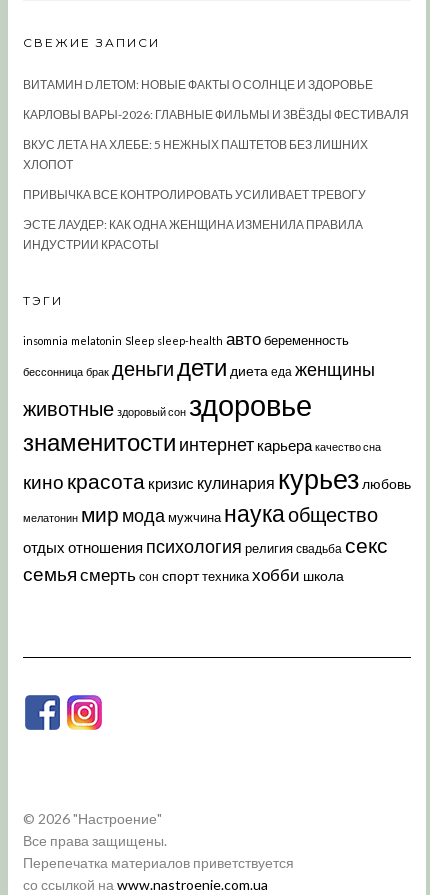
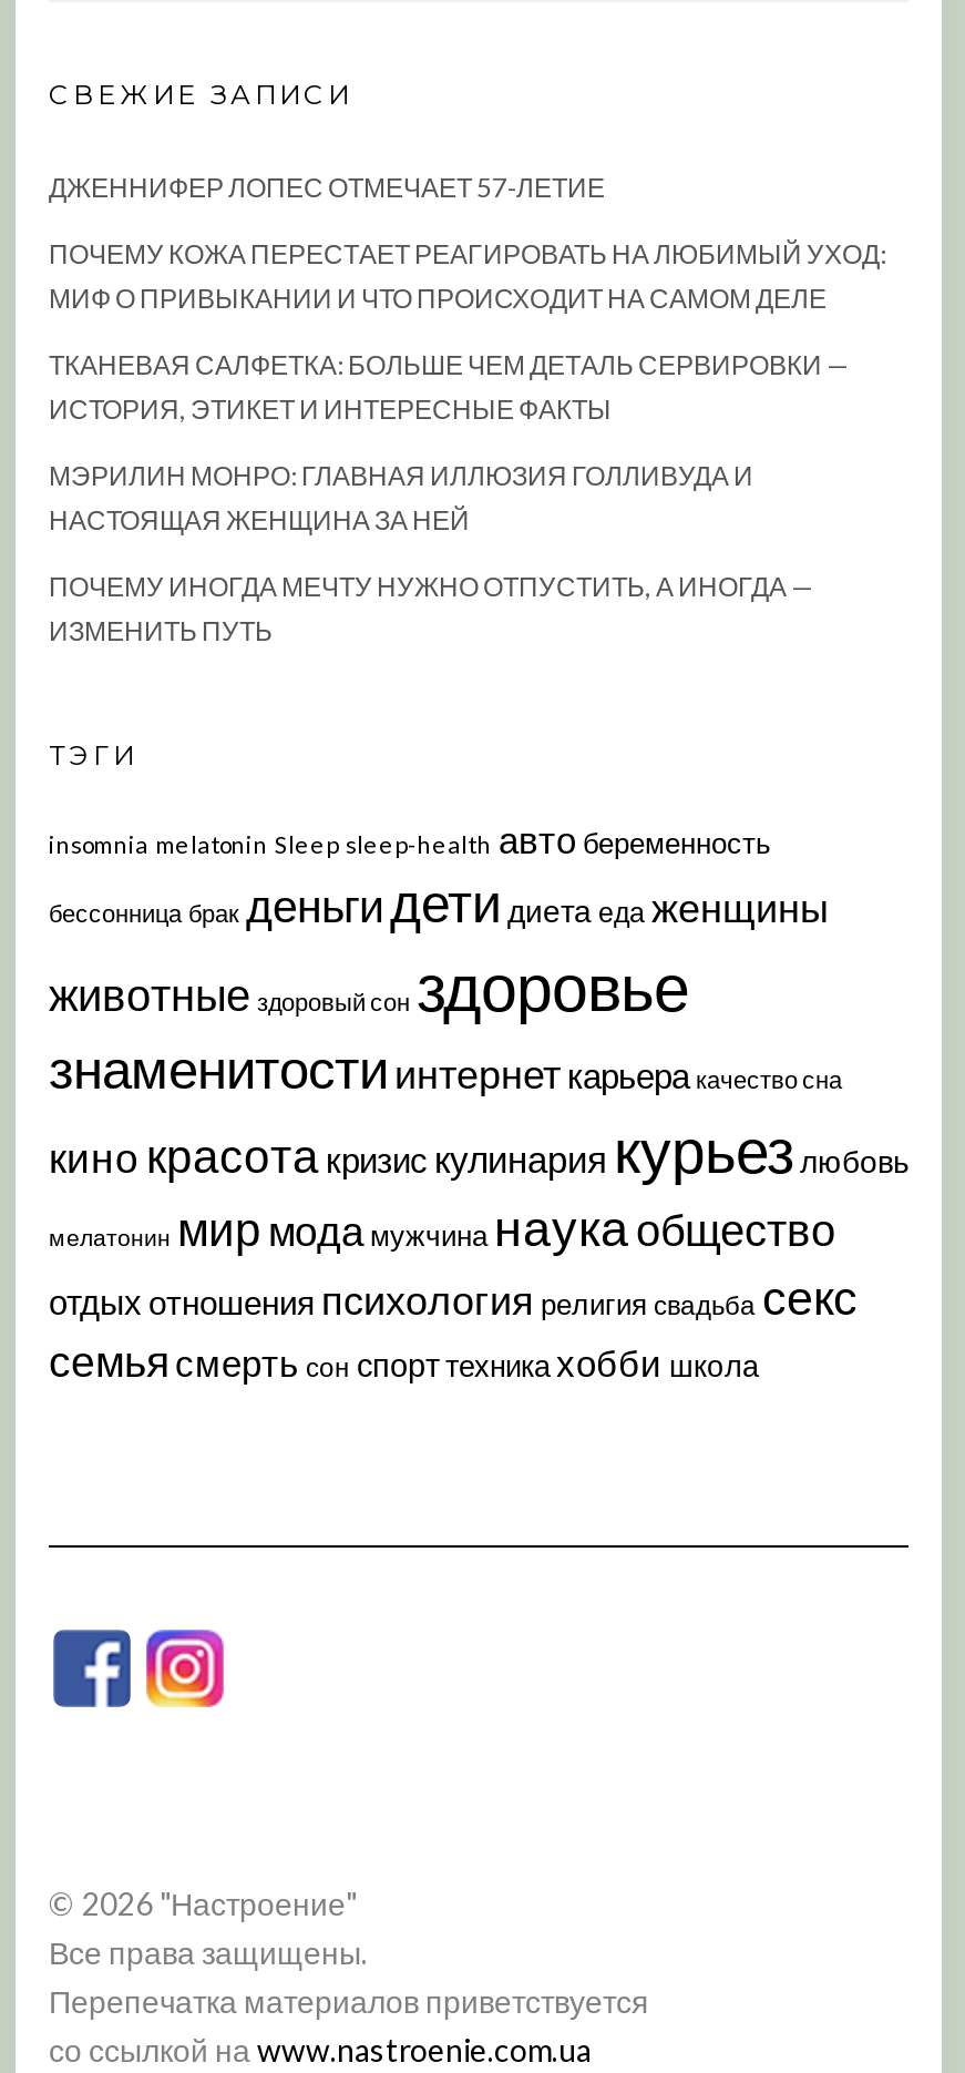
[23,77,373,92] ВИТАМИН D ЛЕТОМ: НОВЫЕ ФАКТЫ О СОЛНЦЕ И ЗДОРОВЬЕ -> [49,170,605,203] ДЖЕННИФЕР ЛОПЕС ОТМЕЧАЕТ 57-ЛЕТИЕ
[23,107,409,122] КАРЛОВЫ ВАРЫ-2026: ГЛАВНЫЕ ФИЛЬМЫ И ЗВЁЗДЫ ФЕСТИВАЛЯ -> [49,237,886,314] ПОЧЕМУ КОЖА ПЕРЕСТАЕТ РЕАГИРОВАТЬ НА ЛЮБИМЫЙ УХОД: | МИФ О ПРИВЫКАНИИ И ЧТО ПРОИСХОДИТ НА САМОМ ДЕЛЕ
[23,137,368,172] ВКУС ЛЕТА НА ХЛЕБЕ: 5 НЕЖНЫХ ПАШТЕТОВ БЕЗ ЛИШНИХ | ХЛОПОТ -> [49,347,849,425] ТКАНЕВАЯ САЛФЕТКА: БОЛЬШЕ ЧЕМ ДЕТАЛЬ СЕРВИРОВКИ — | ИСТОРИЯ, ЭТИКЕТ И ИНТЕРЕСНЫЕ ФАКТЫ
[23,187,366,202] ПРИВЫЧКА ВСЕ КОНТРОЛИРОВАТЬ УСИЛИВАЕТ ТРЕВОГУ -> [49,458,753,536] МЭРИЛИН МОНРО: ГЛАВНАЯ ИЛЛЮЗИЯ ГОЛЛИВУДА И | НАСТОЯЩАЯ ЖЕНЩИНА ЗА НЕЙ
[23,217,363,252] ЭСТЕ ЛАУДЕР: КАК ОДНА ЖЕНЩИНА ИЗМЕНИЛА ПРАВИЛА | ИНДУСТРИИ КРАСОТЫ -> [49,569,813,647] ПОЧЕМУ ИНОГДА МЕЧТУ НУЖНО ОТПУСТИТЬ, А ИНОГДА — | ИЗМЕНИТЬ ПУТЬ

